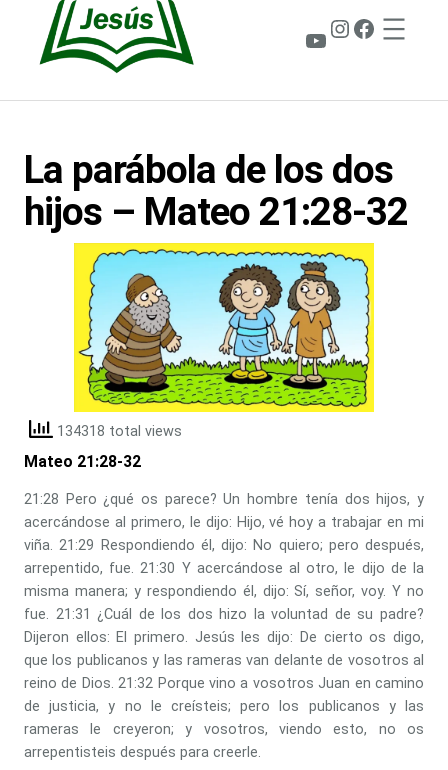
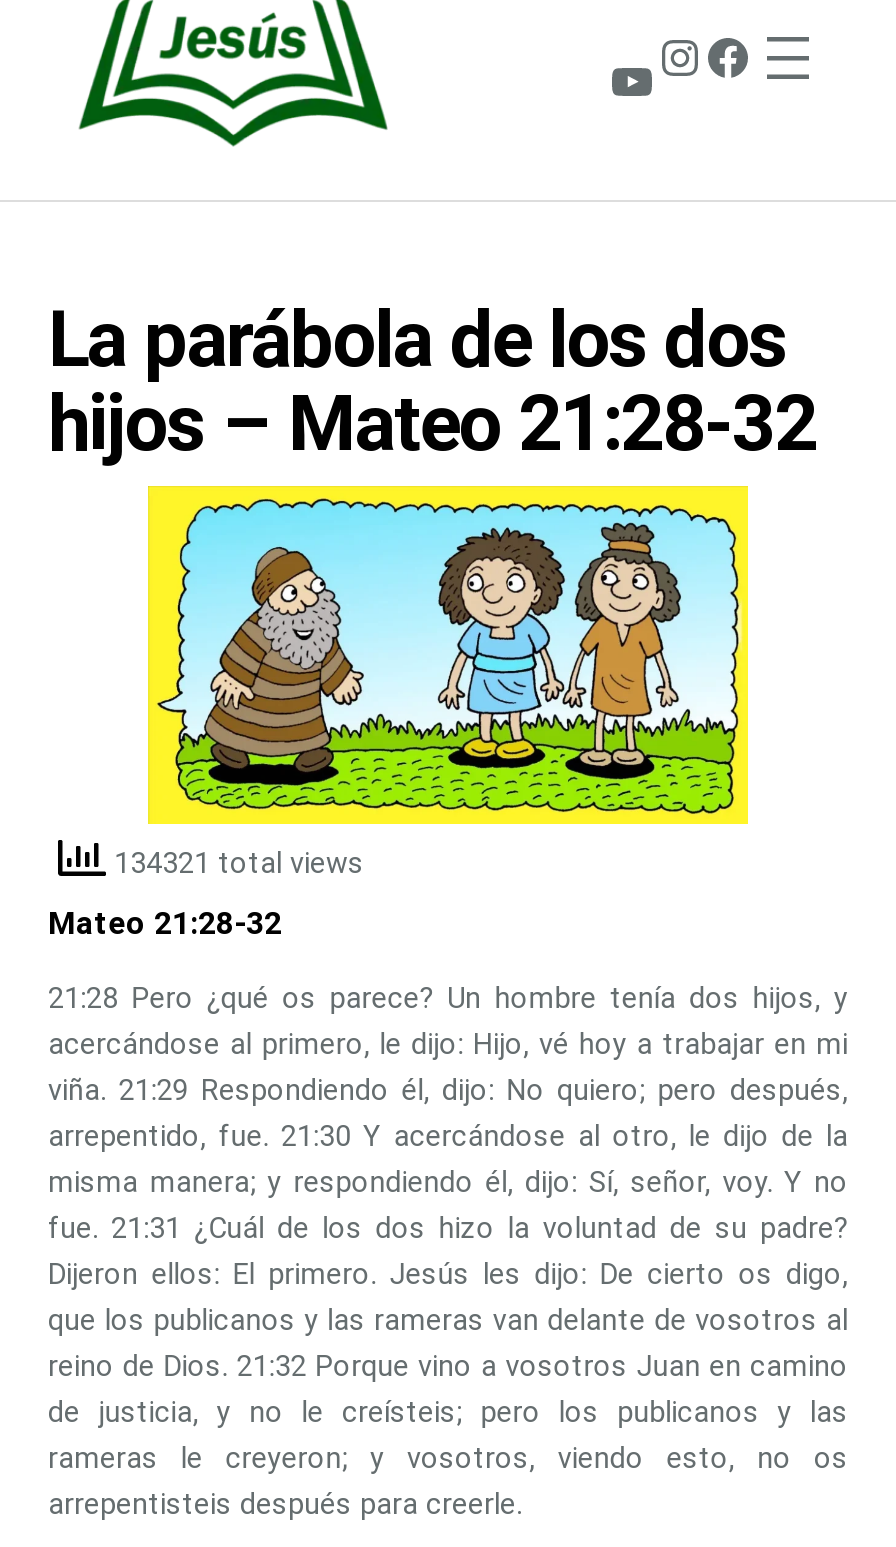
[53,423,182,440] 134318 total views -> [106,847,364,881] 134321 total views

